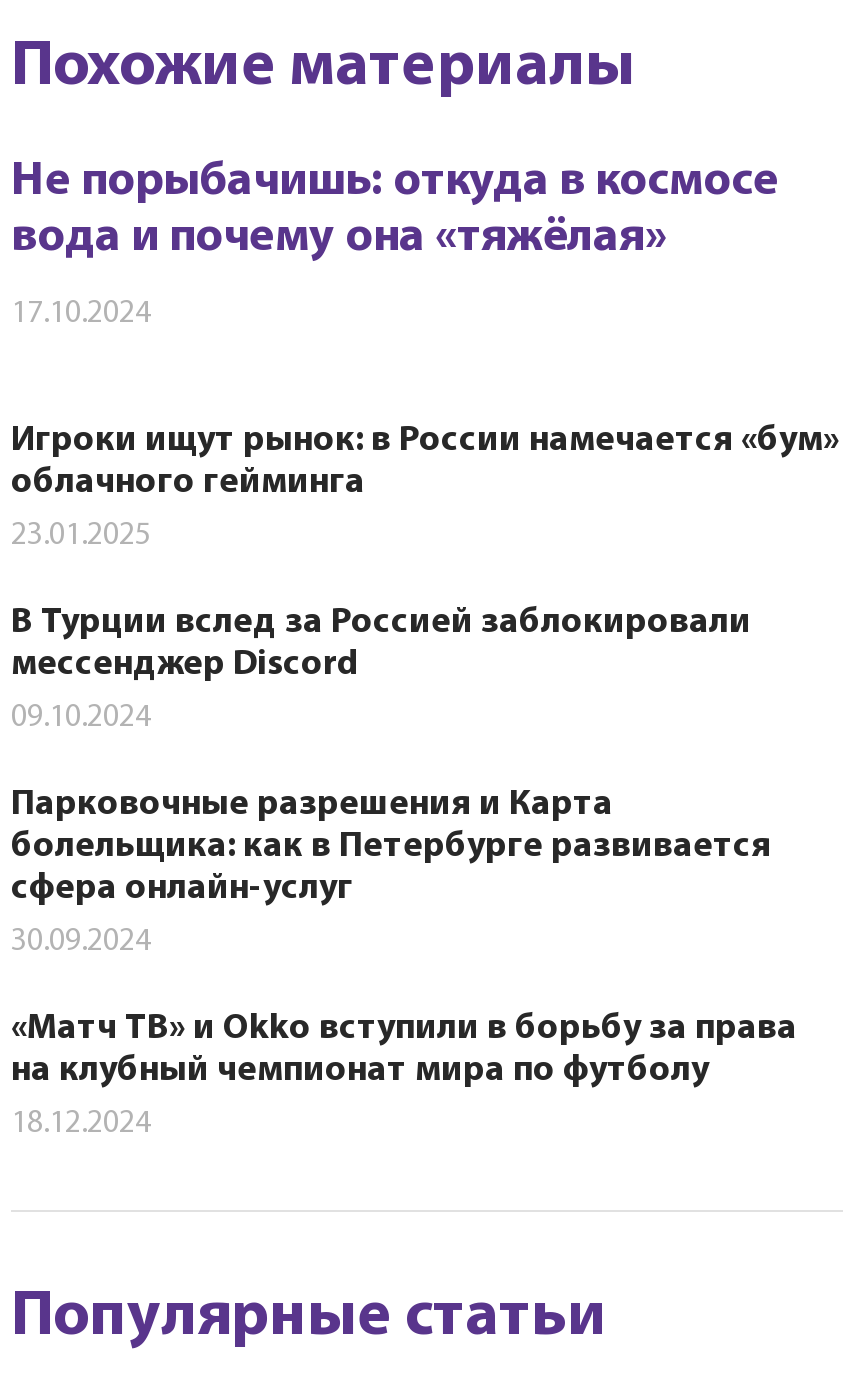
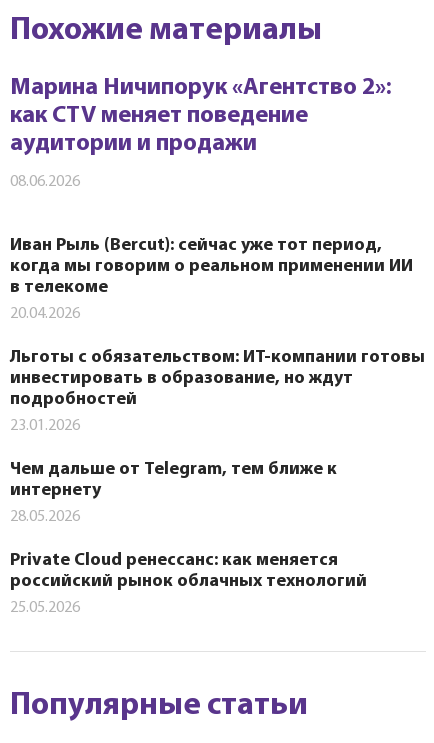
[11,158,779,262] Не порыбачишь: откуда в космосе | вода и почему она «тяжёлая» -> [10,76,392,156] Марина Ничипорук «Агентство 2»: | как CTV меняет поведение | аудитории и продажи
[11,298,151,330] 17.10.2024 -> [10,174,80,190] 08.06.2026
[11,422,839,502] Игроки ищут рынок: в России намечается «бум» | облачного гейминга -> [10,236,413,297] Иван Рыль (Bercut): сейчас уже тот период, | когда мы говорим о реальном применении ИИ | в телекоме
[11,520,151,552] 23.01.2025 -> [10,306,80,322] 20.04.2026
[11,604,751,684] В Турции вслед за Россией заблокировали | мессенджер Discord -> [10,348,425,409] Льготы с обязательством: ИТ-компании готовы | инвестировать в образование, но ждут | подробностей
[11,702,151,734] 09.10.2024 -> [10,418,80,434] 23.01.2026
[11,786,771,908] Парковочные разрешения и Карта | болельщика: как в Петербурге развивается | сфера онлайн-услуг -> [10,460,337,500] Чем дальше от Telegram, тем ближе к | интернету
[11,926,151,958] 30.09.2024 -> [10,509,80,525] 28.05.2026
[11,1010,797,1090] «Матч ТВ» и Okko вступили в борьбу за права | на клубный чемпионат мира по футболу -> [10,551,367,591] Private Cloud ренессанс: как меняется | российский рынок облачных технологий
[11,1108,151,1140] 18.12.2024 -> [10,600,80,616] 25.05.2026

